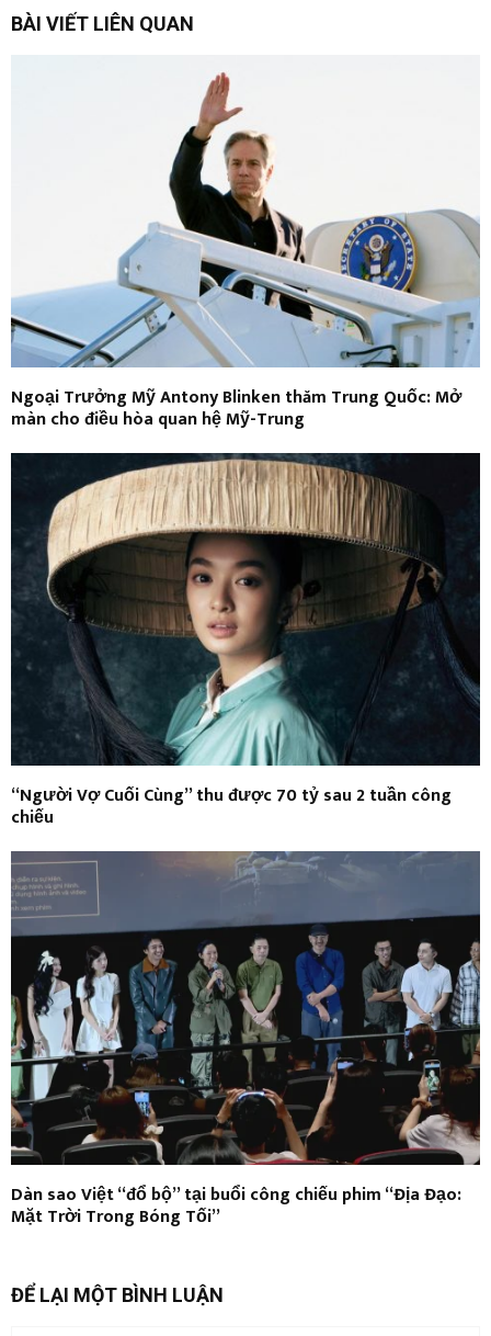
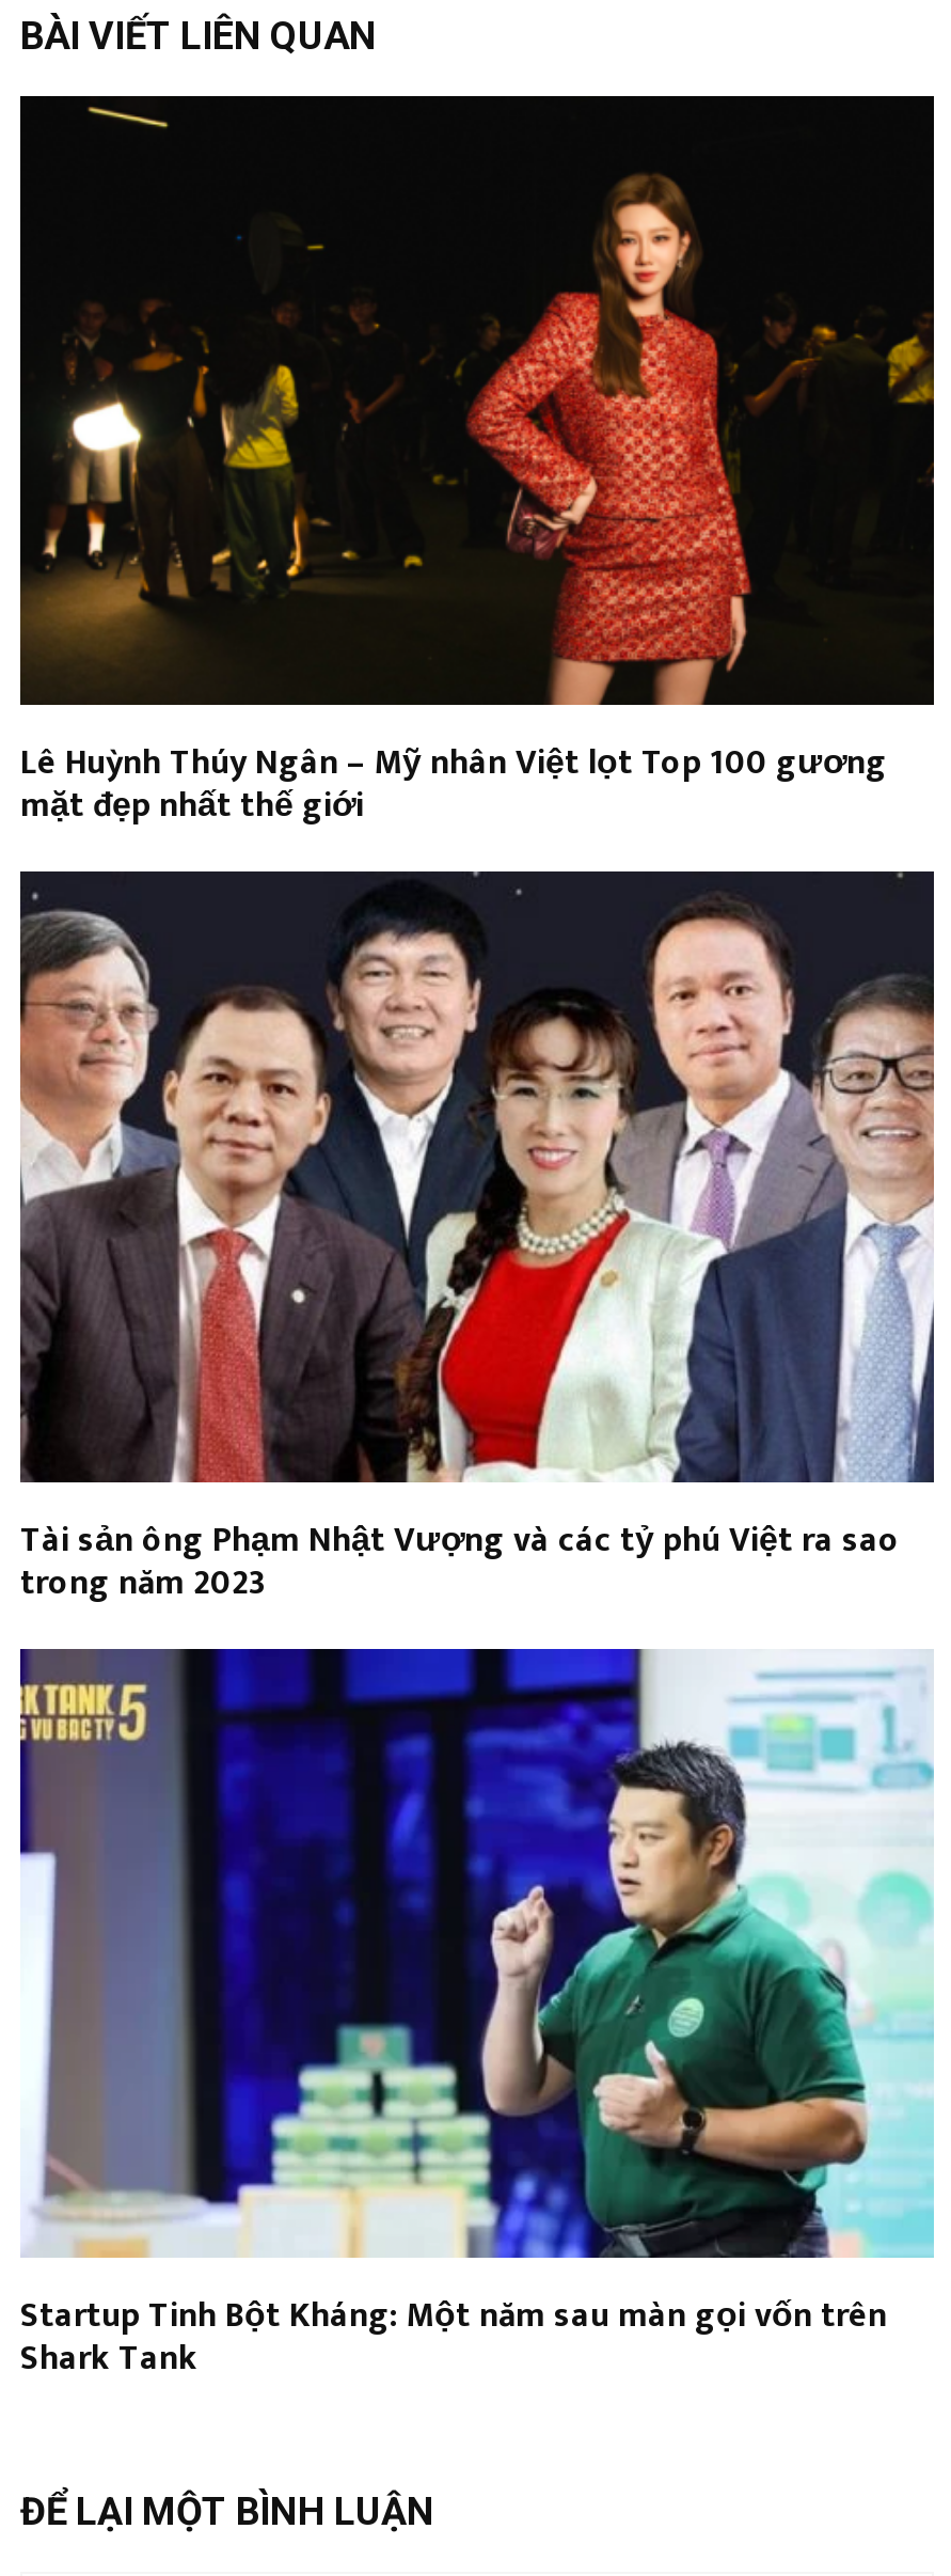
[10,54,480,434] [image] | Ngoại Trưởng Mỹ Antony Blinken thăm Trung Quốc: Mở | màn cho điều hòa quan hệ Mỹ-Trung -> [18,93,936,836] [image] | Lê Huỳnh Thúy Ngân – Mỹ nhân Việt lọt Top 100 gương | mặt đẹp nhất thế giới
[10,452,481,833] [image] | “Người Vợ Cuối Cùng” thu được 70 tỷ sau 2 tuần công | chiếu -> [18,870,936,1612] [image] | Tài sản ông Phạm Nhật Vượng và các tỷ phú Việt ra sao | trong năm 2023
[10,850,481,1231] [image] | Dàn sao Việt “đổ bộ” tại buổi công chiếu phim “Địa Đạo: | Mặt Trời Trong Bóng Tối” -> [18,1646,934,2388] [image] | Startup Tinh Bột Kháng: Một năm sau màn gọi vốn trên | Shark Tank

